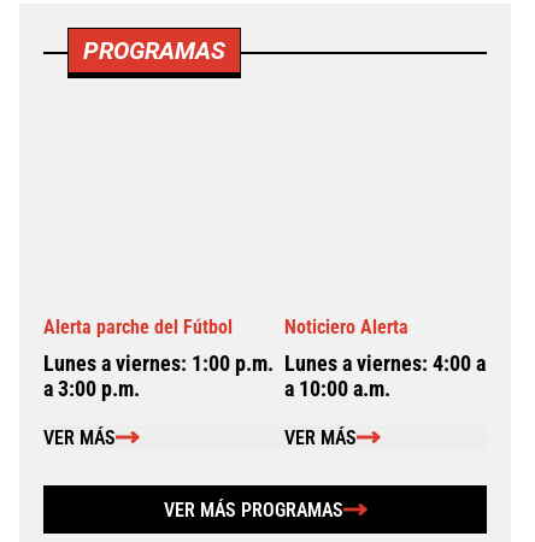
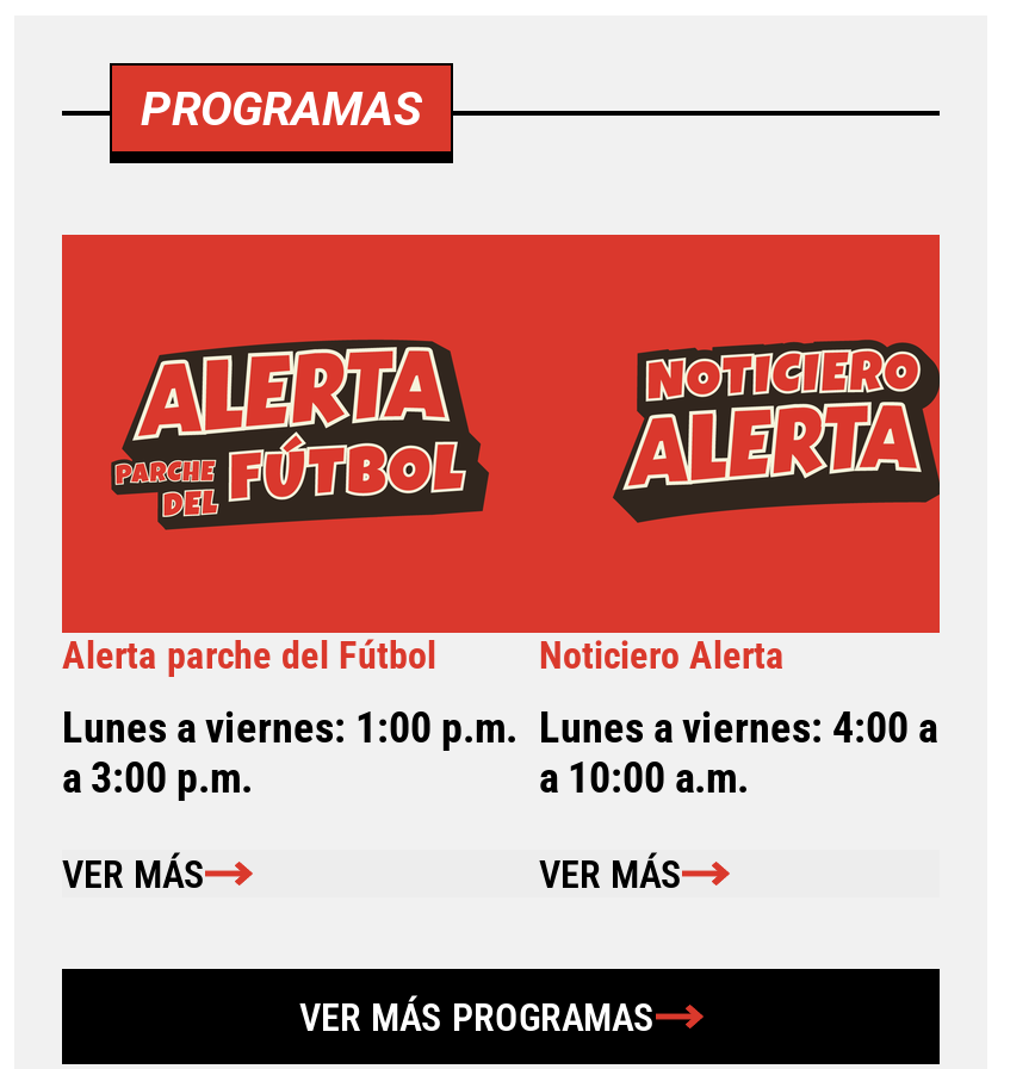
none -> [60,232,942,635] [image]

